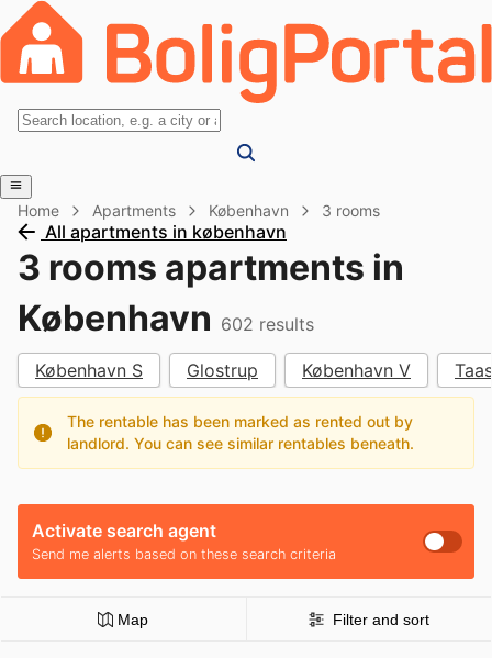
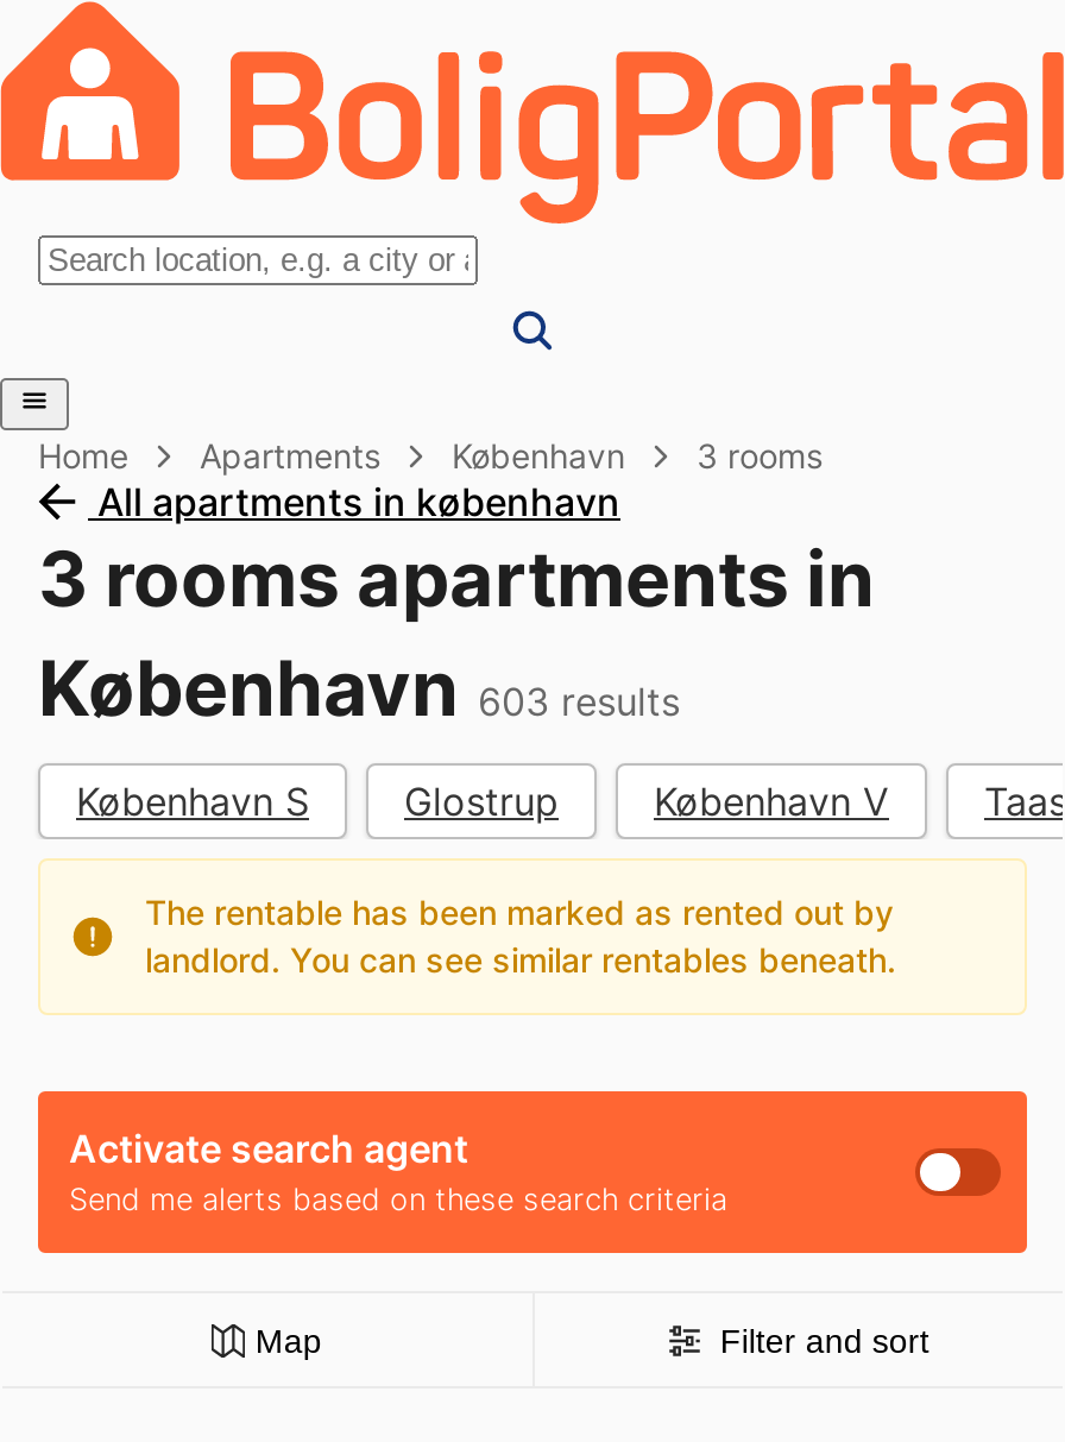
[18,297,314,339] København 602 results -> [38,642,680,735] København 603 results

